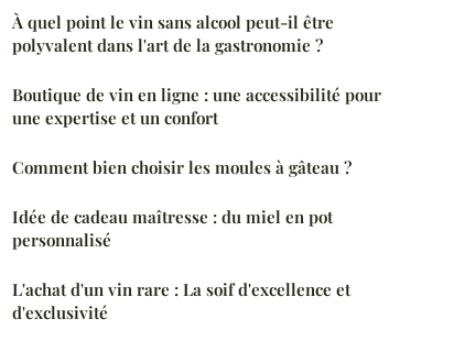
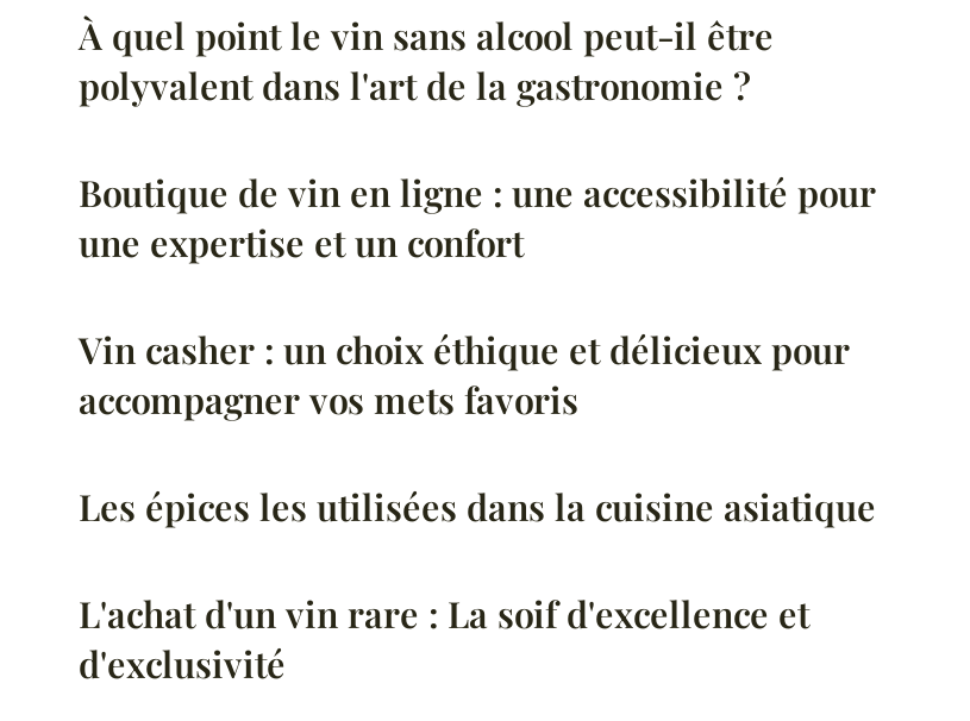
[12,156,352,178] Comment bien choisir les moules à gâteau ? -> [79,326,850,424] Vin casher : un choix éthique et délicieux pour | accompagner vos mets favoris
[12,206,333,251] Idée de cadeau maîtresse : du miel en pot | personnalisé -> [79,483,876,531] Les épices les utilisées dans la cuisine asiatique

